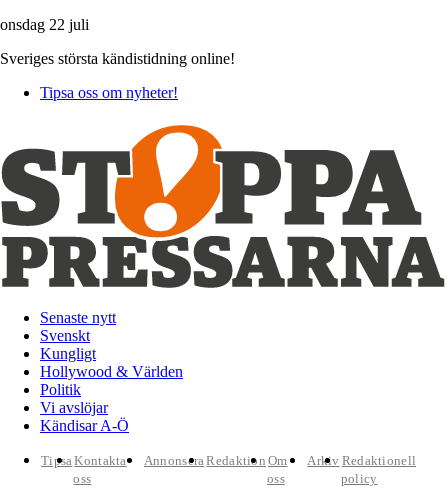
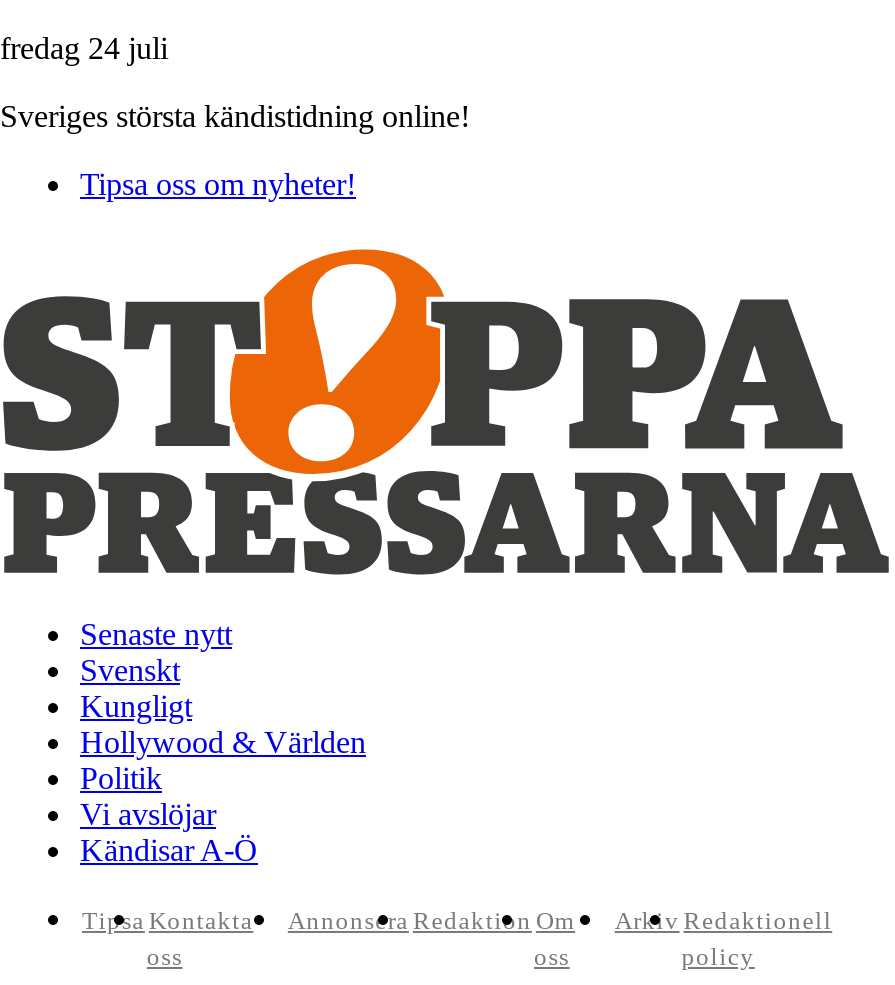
[0,16,89,33] onsdag 22 juli -> [0,31,168,65] fredag 24 juli

